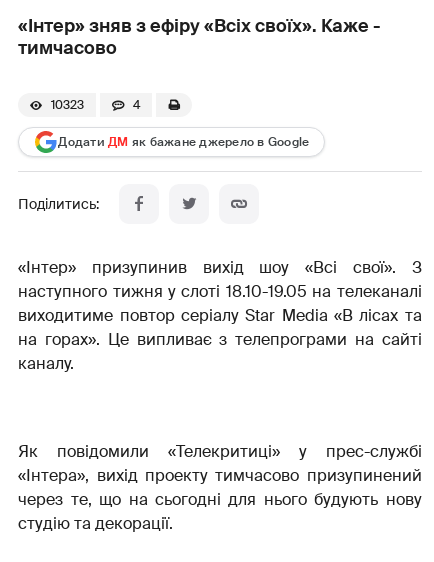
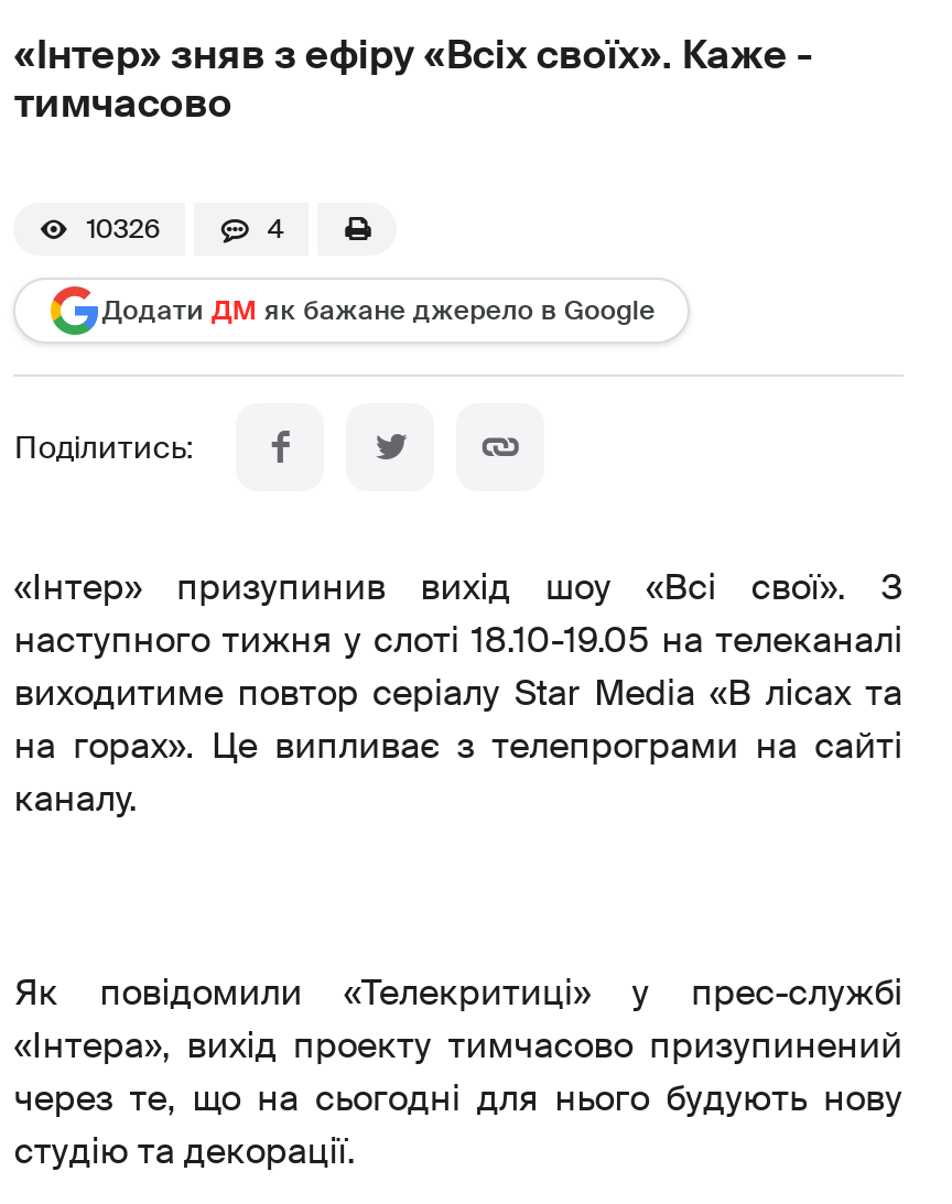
[51,97,84,113] 10323 -> [87,211,160,246] 10326

